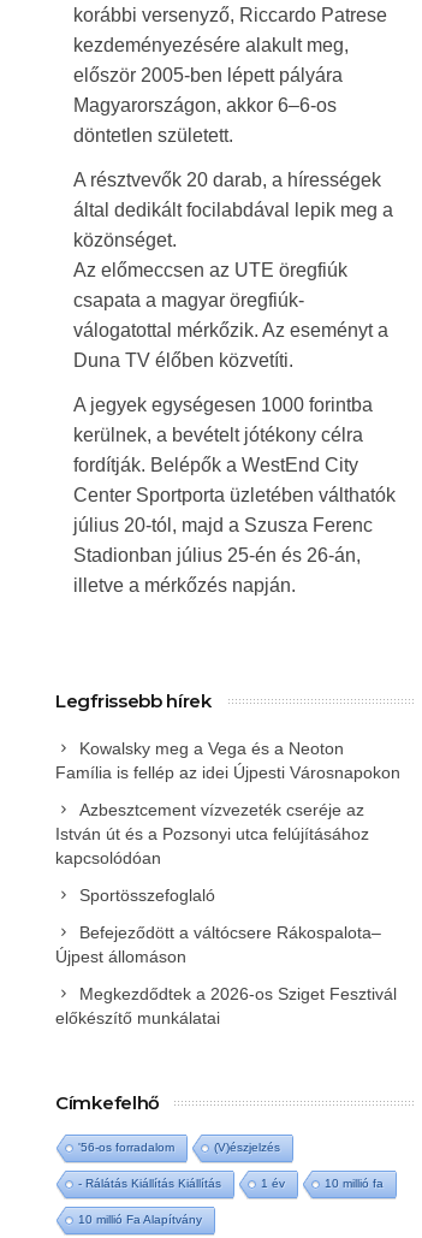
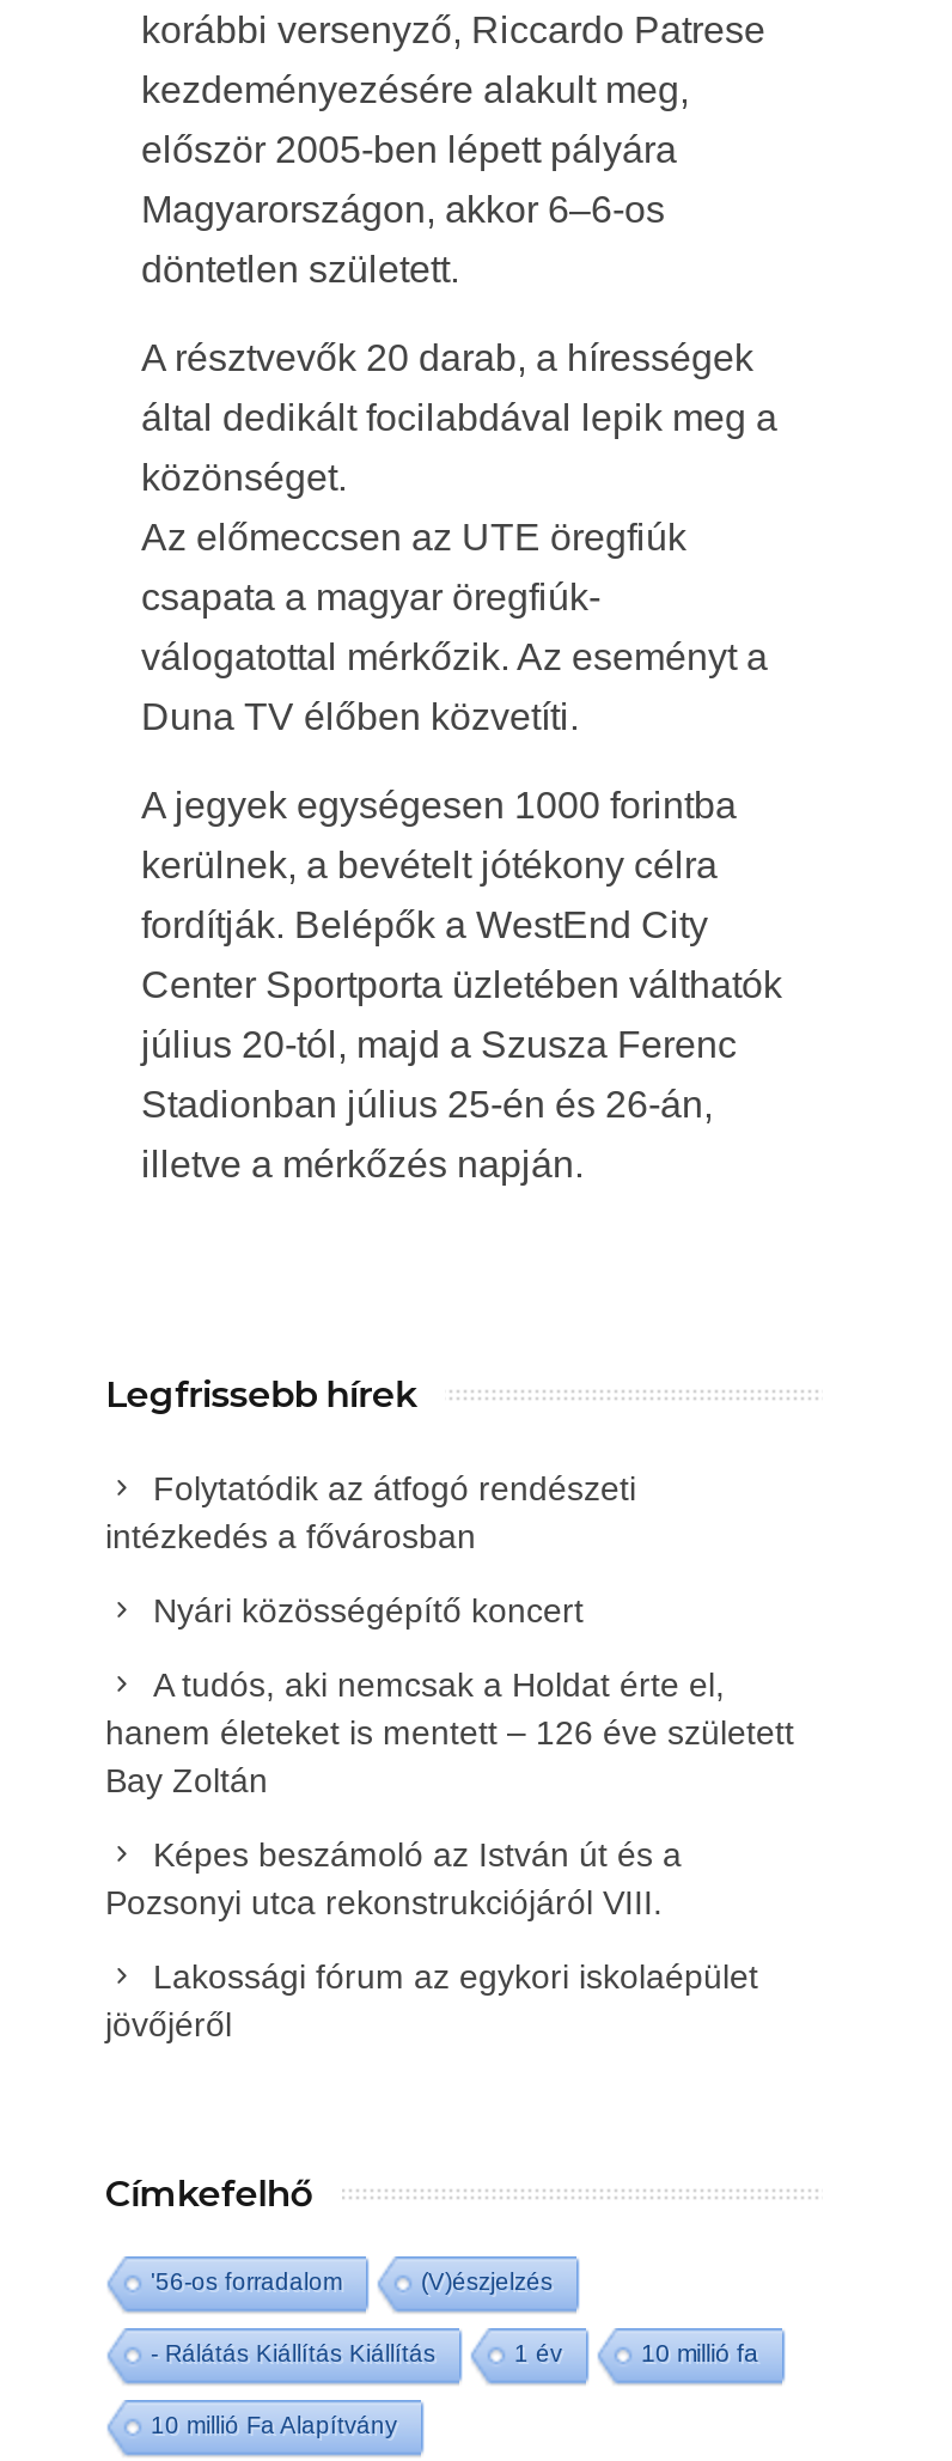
[55,739,400,782] Kowalsky meg a Vega és a Neoton | Família is fellép az idei Újpesti Városnapokon -> [105,1470,636,1556] Folytatódik az átfogó rendészeti | intézkedés a fővárosban
[55,800,369,868] Azbesztcement vízvezeték cseréje az | István út és a Pozsonyi utca felújításához | kapcsolódóan -> [153,1592,584,1630] Nyári közösségépítő koncert
[79,886,215,905] Sportösszefoglaló -> [105,1666,794,1800] A tudós, aki nemcsak a Holdat érte el, | hanem életeket is mentett – 126 éve született | Bay Zoltán
[55,923,381,966] Befejeződött a váltócsere Rákospalota– | Újpest állomáson -> [105,1836,682,1922] Képes beszámoló az István út és a | Pozsonyi utca rekonstrukciójáról VIII.
[55,984,397,1028] Megkezdődtek a 2026-os Sziget Fesztivál | előkészítő munkálatai -> [105,1958,758,2044] Lakossági fórum az egykori iskolaépület | jövőjéről

